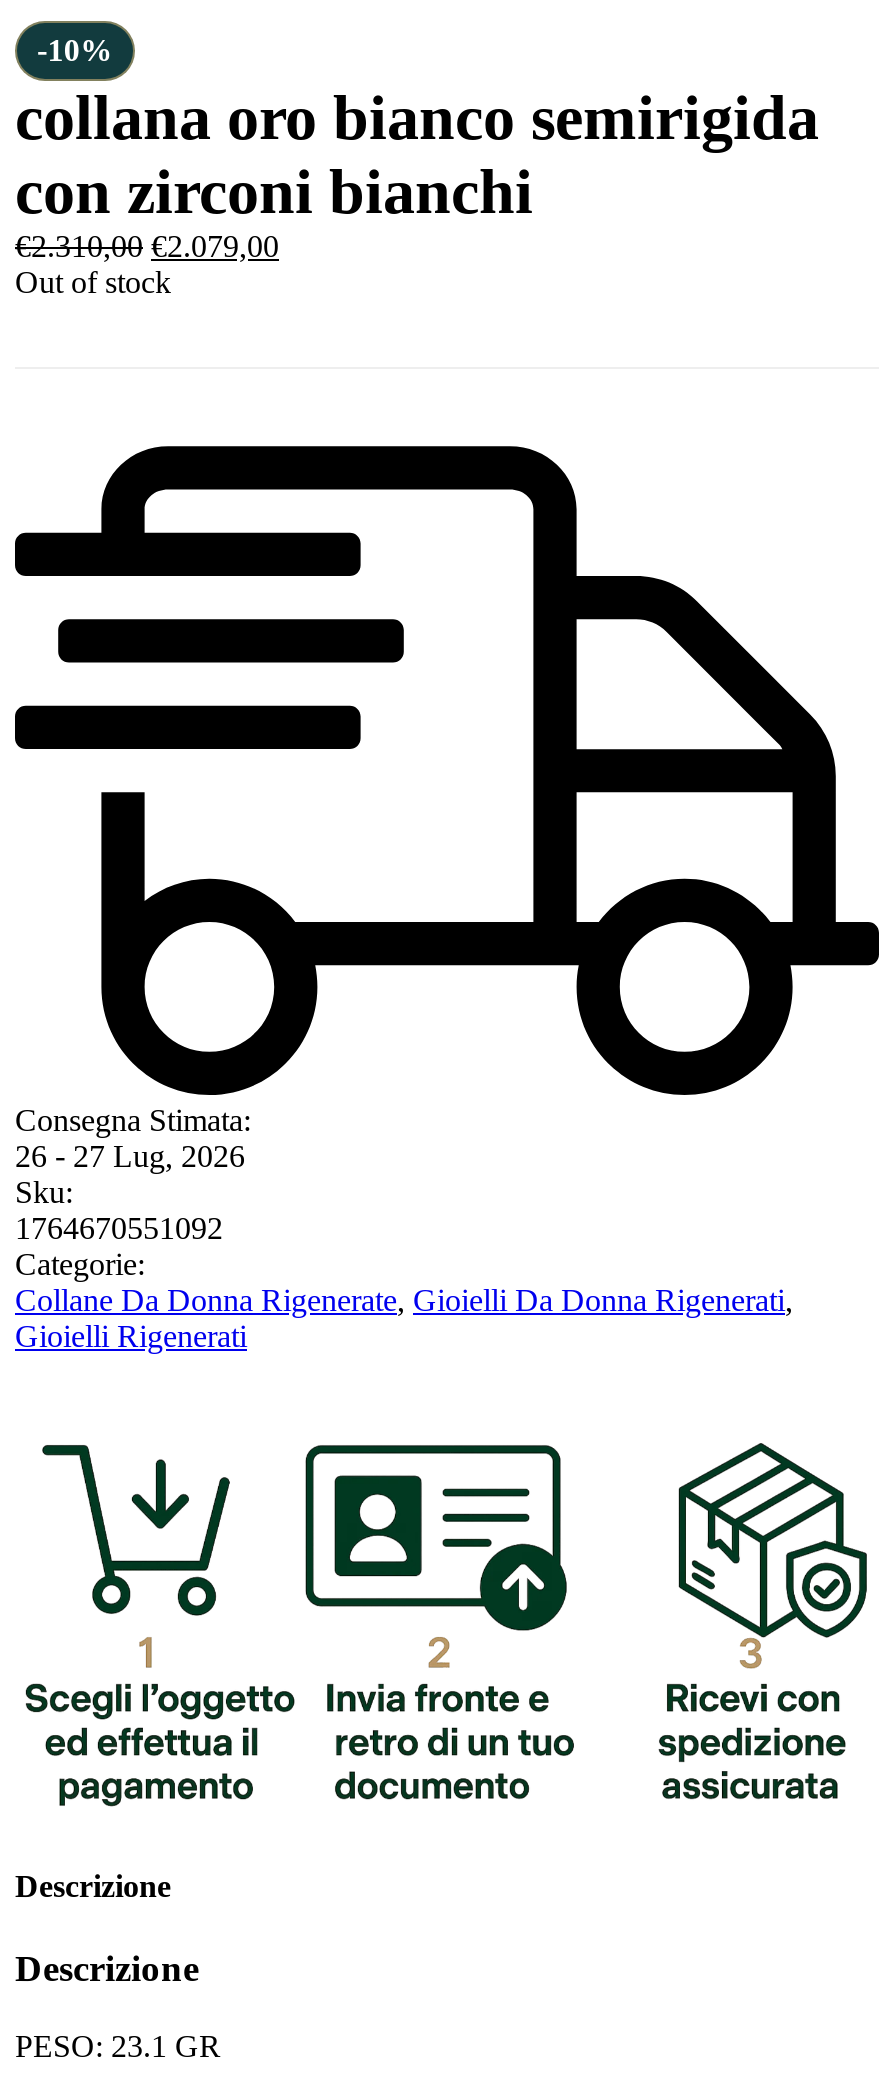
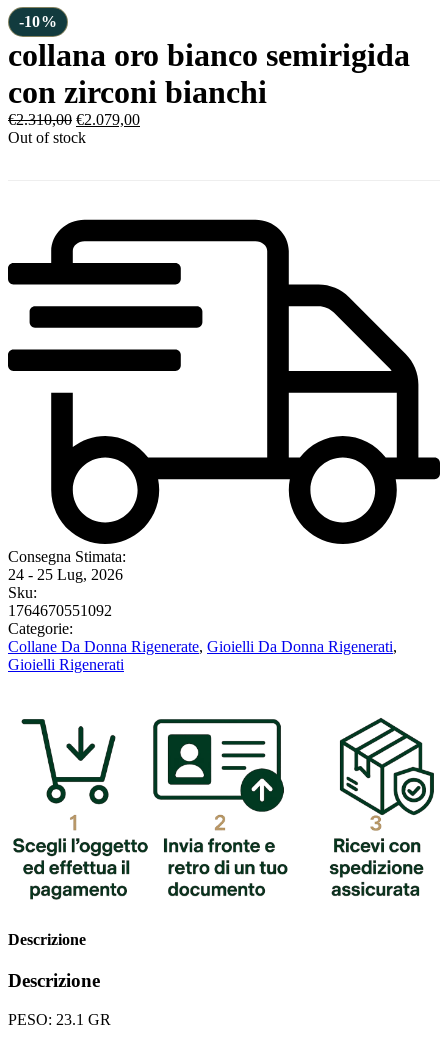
[15,1138,245,1172] 26 - 27 Lug, 2026 -> [8,566,123,583] 24 - 25 Lug, 2026

